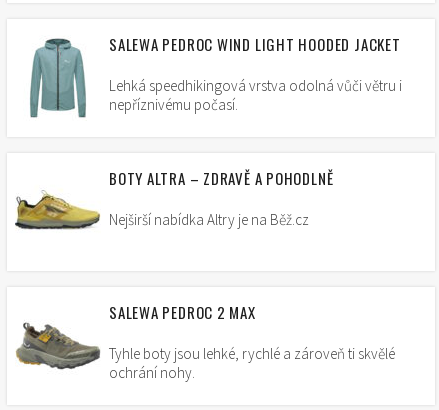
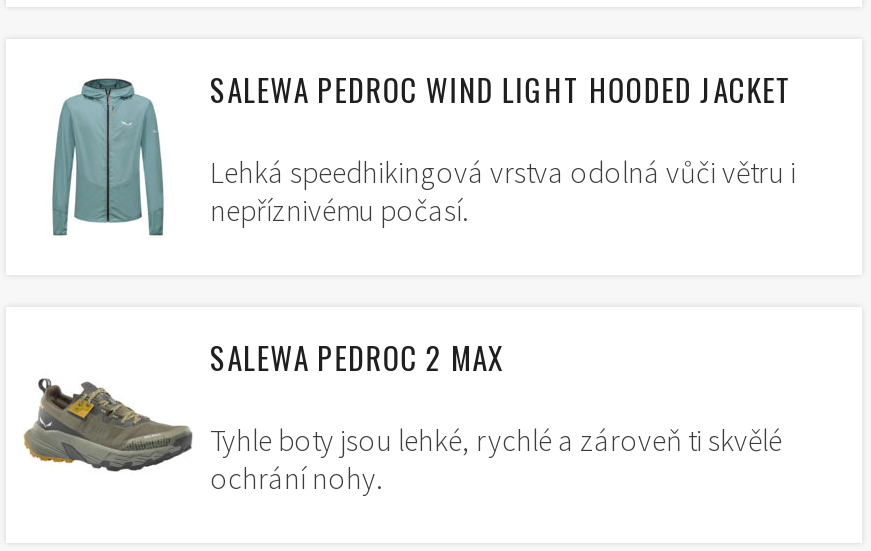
[14,167,333,235] [image] | BOTY ALTRA – ZDRAVĚ A POHODLNĚ | Nejširší nabídka Altry je na Běž.cz -> none

